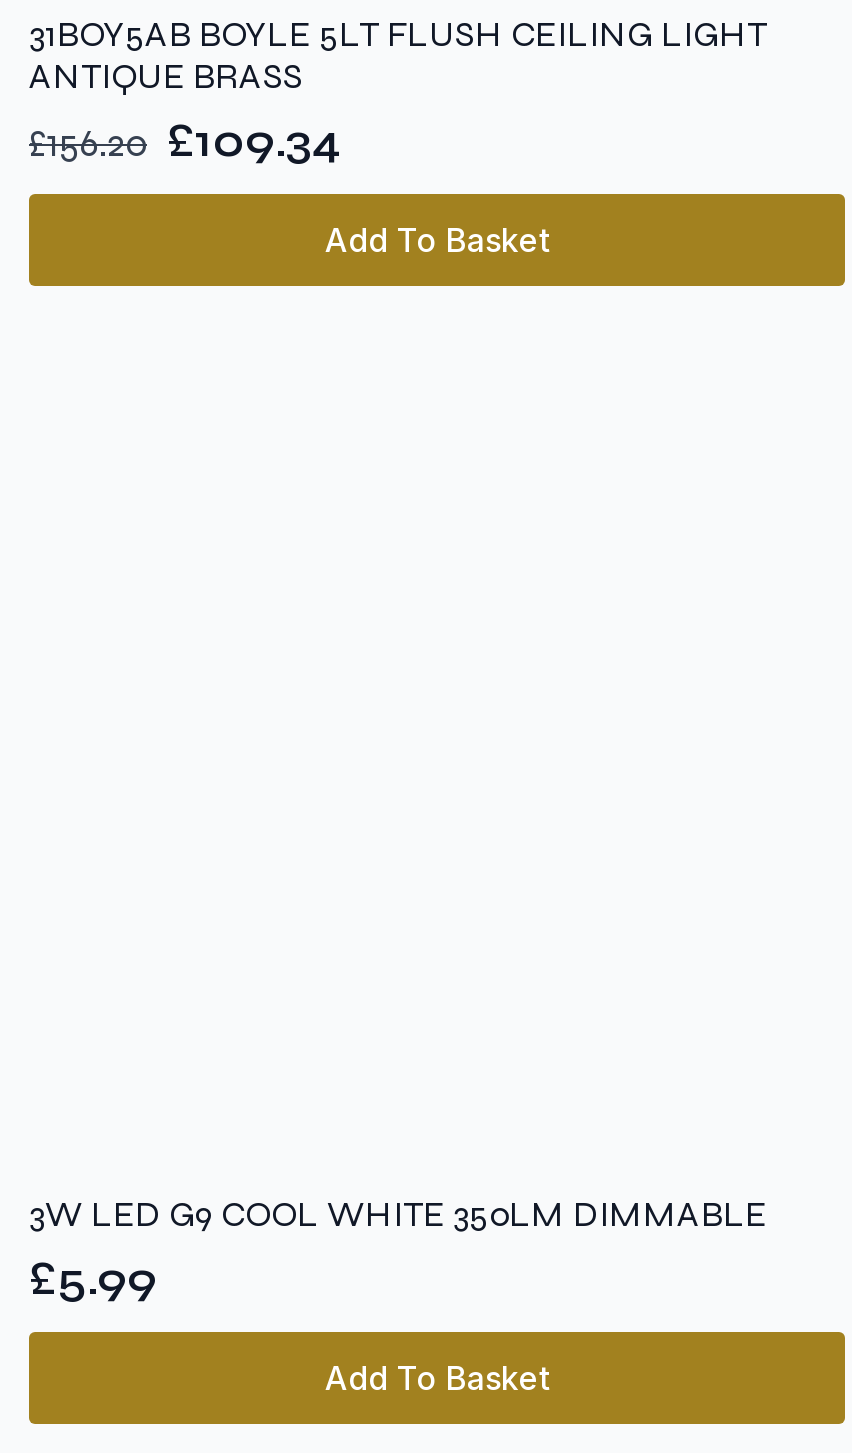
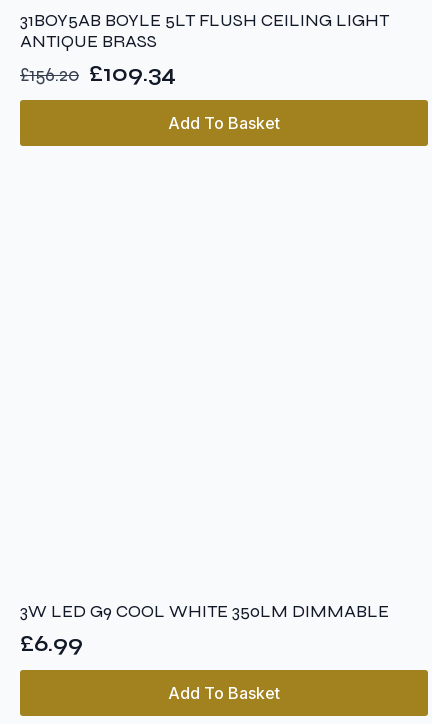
[29,1253,157,1307] £5.99 -> [20,630,83,657] £6.99

